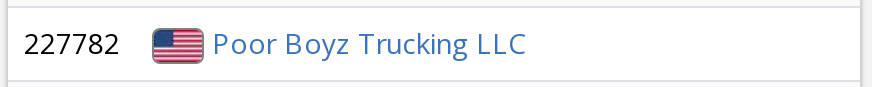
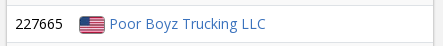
[24,24,120,62] 227782 -> [15,14,63,33] 227665

